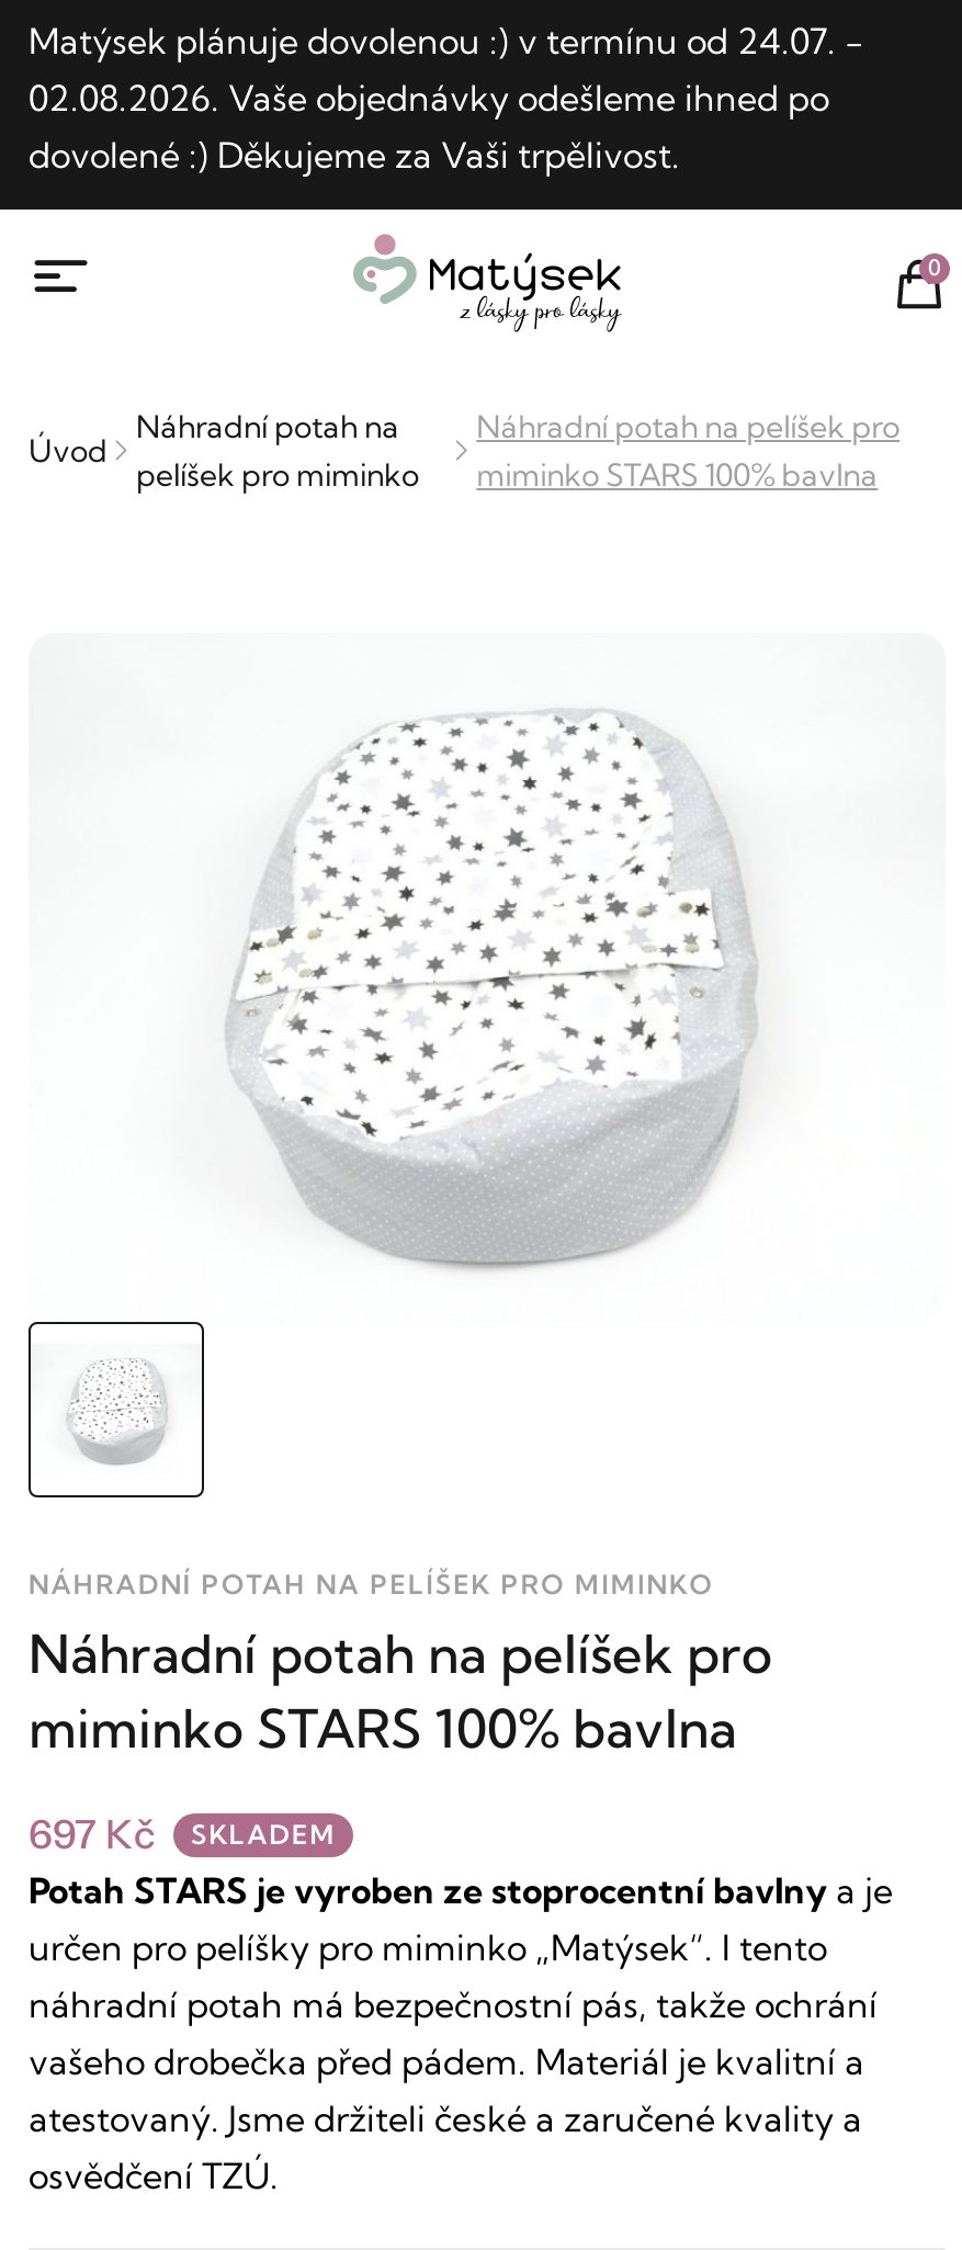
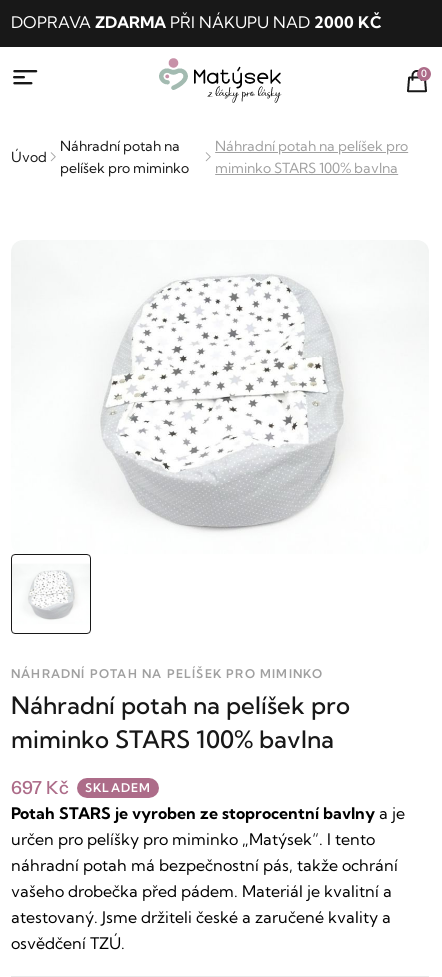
[29,19,864,177] Matýsek plánuje dovolenou :) v termínu od 24.07. - | 02.08.2026. Vaše objednávky odešleme ihned po | dovolené :) Děkujeme za Vaši trpělivost. -> [11,12,382,32] DOPRAVA ZDARMA PŘI NÁKUPU NAD 2000 KČ

